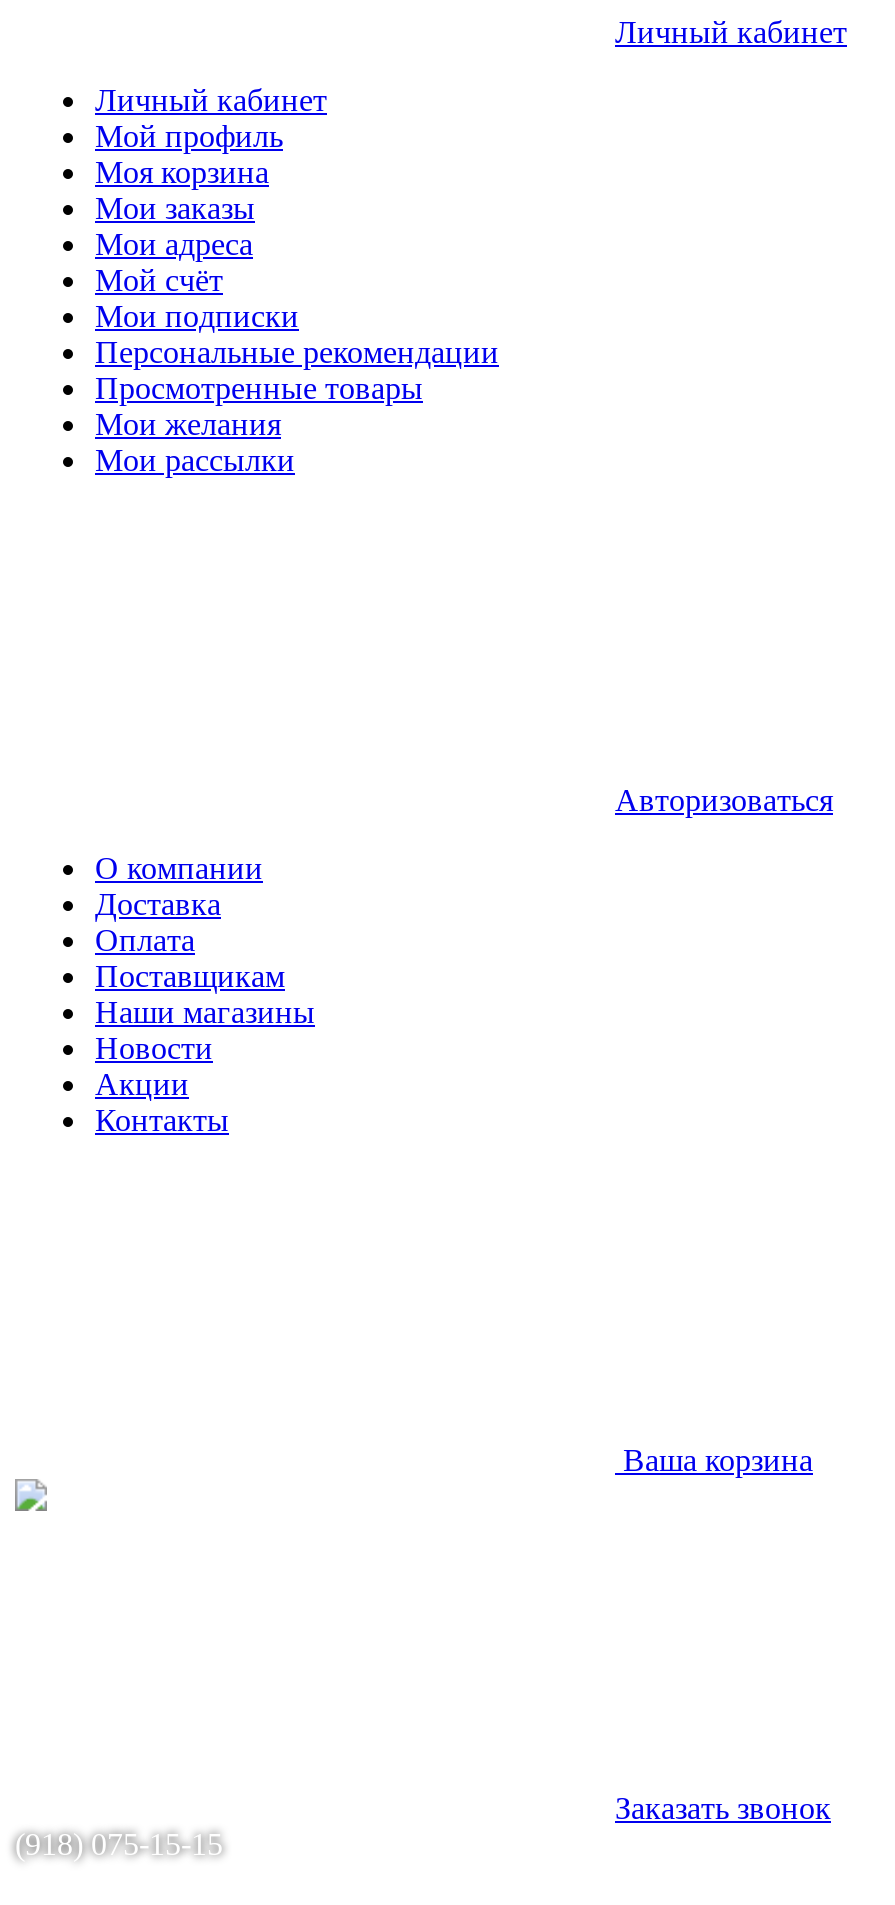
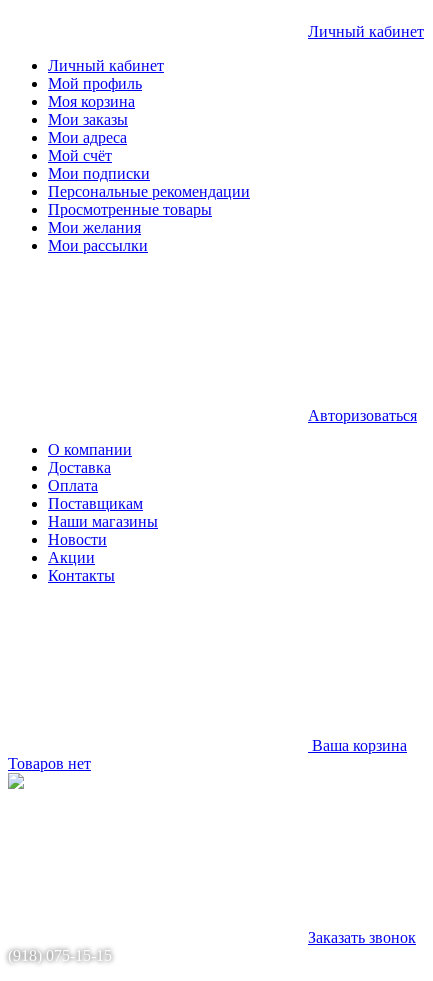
none -> [8,755,91,772] Товаров нет

